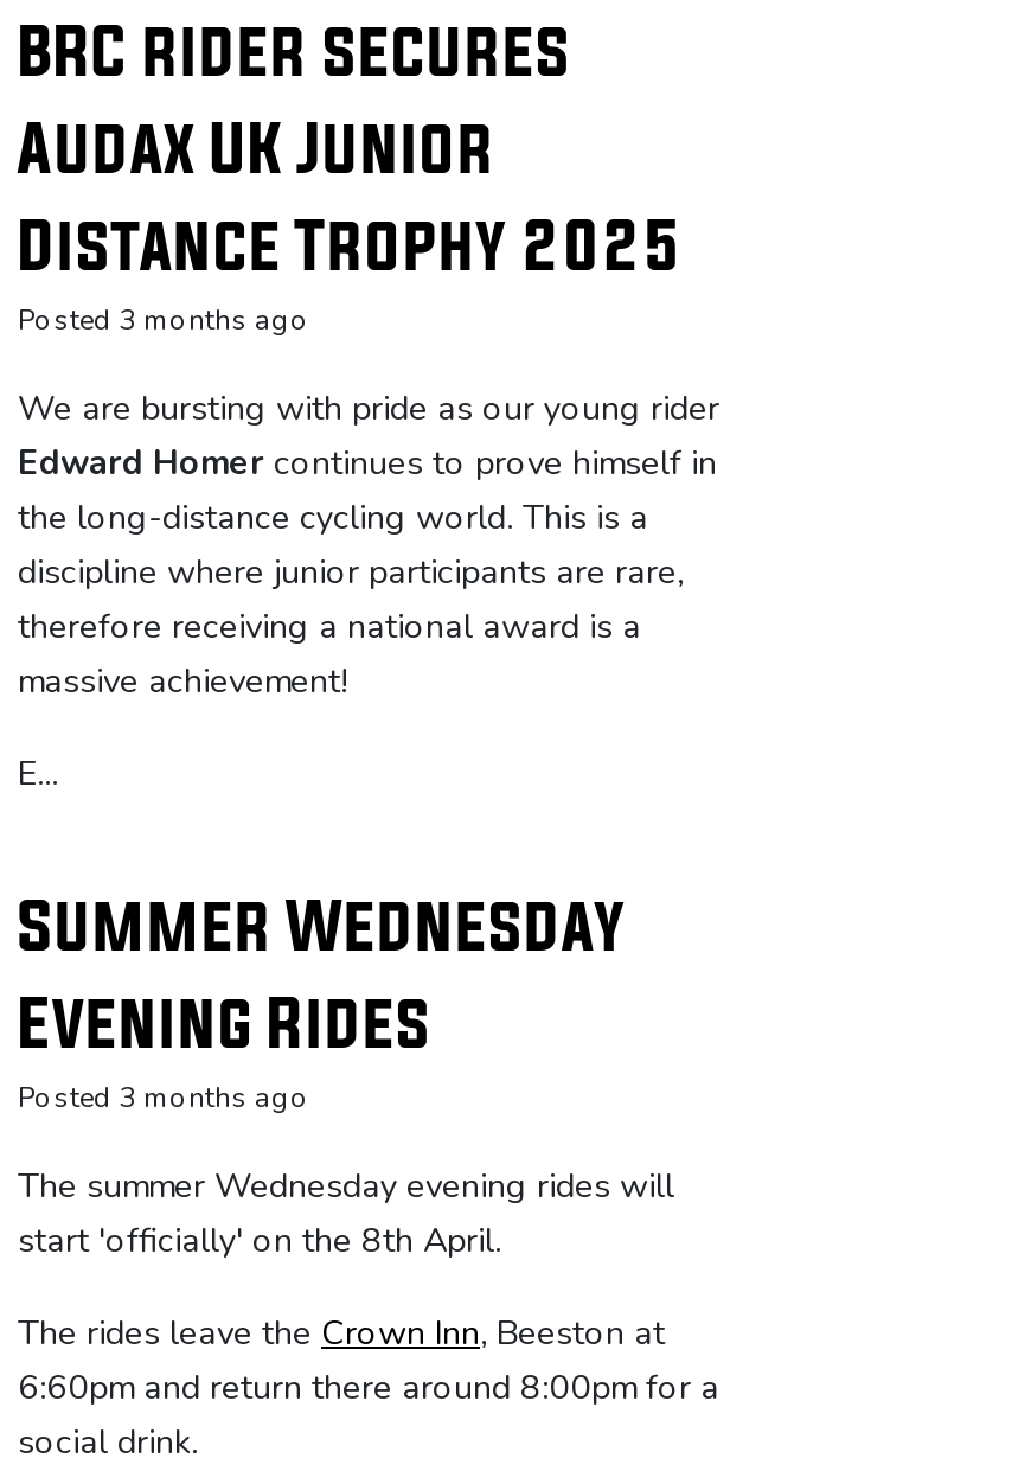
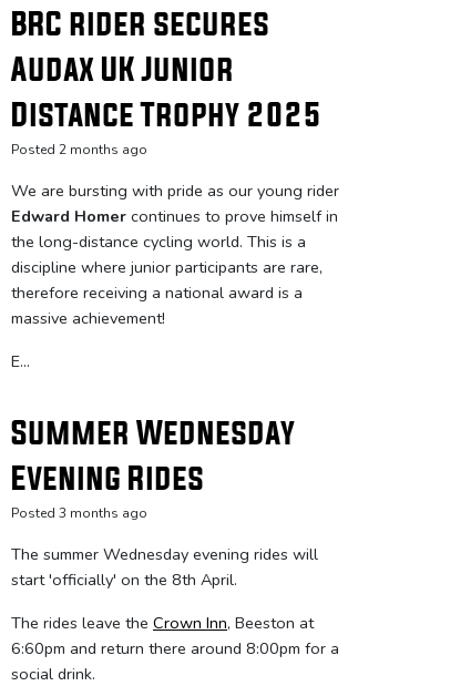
[18,300,309,338] Posted 3 months ago -> [11,140,147,158] Posted 2 months ago

